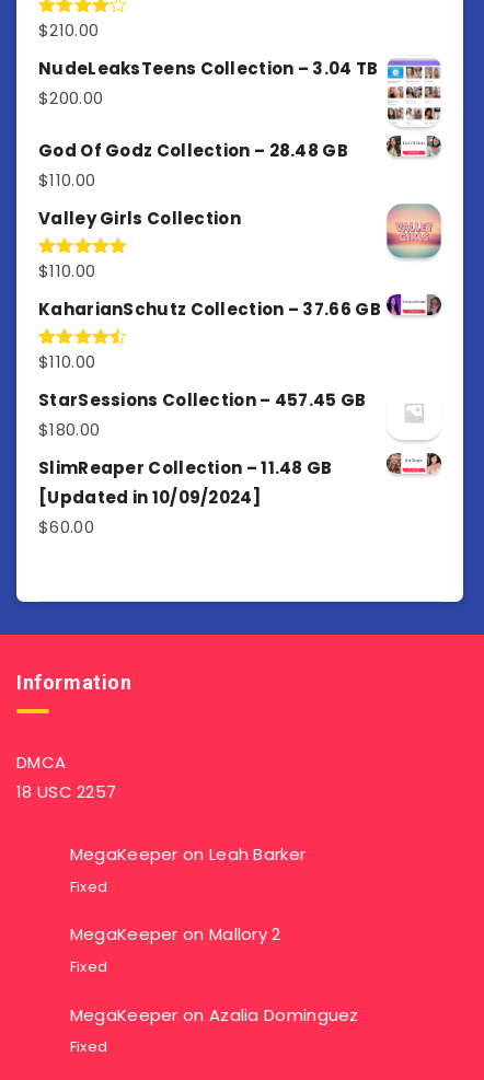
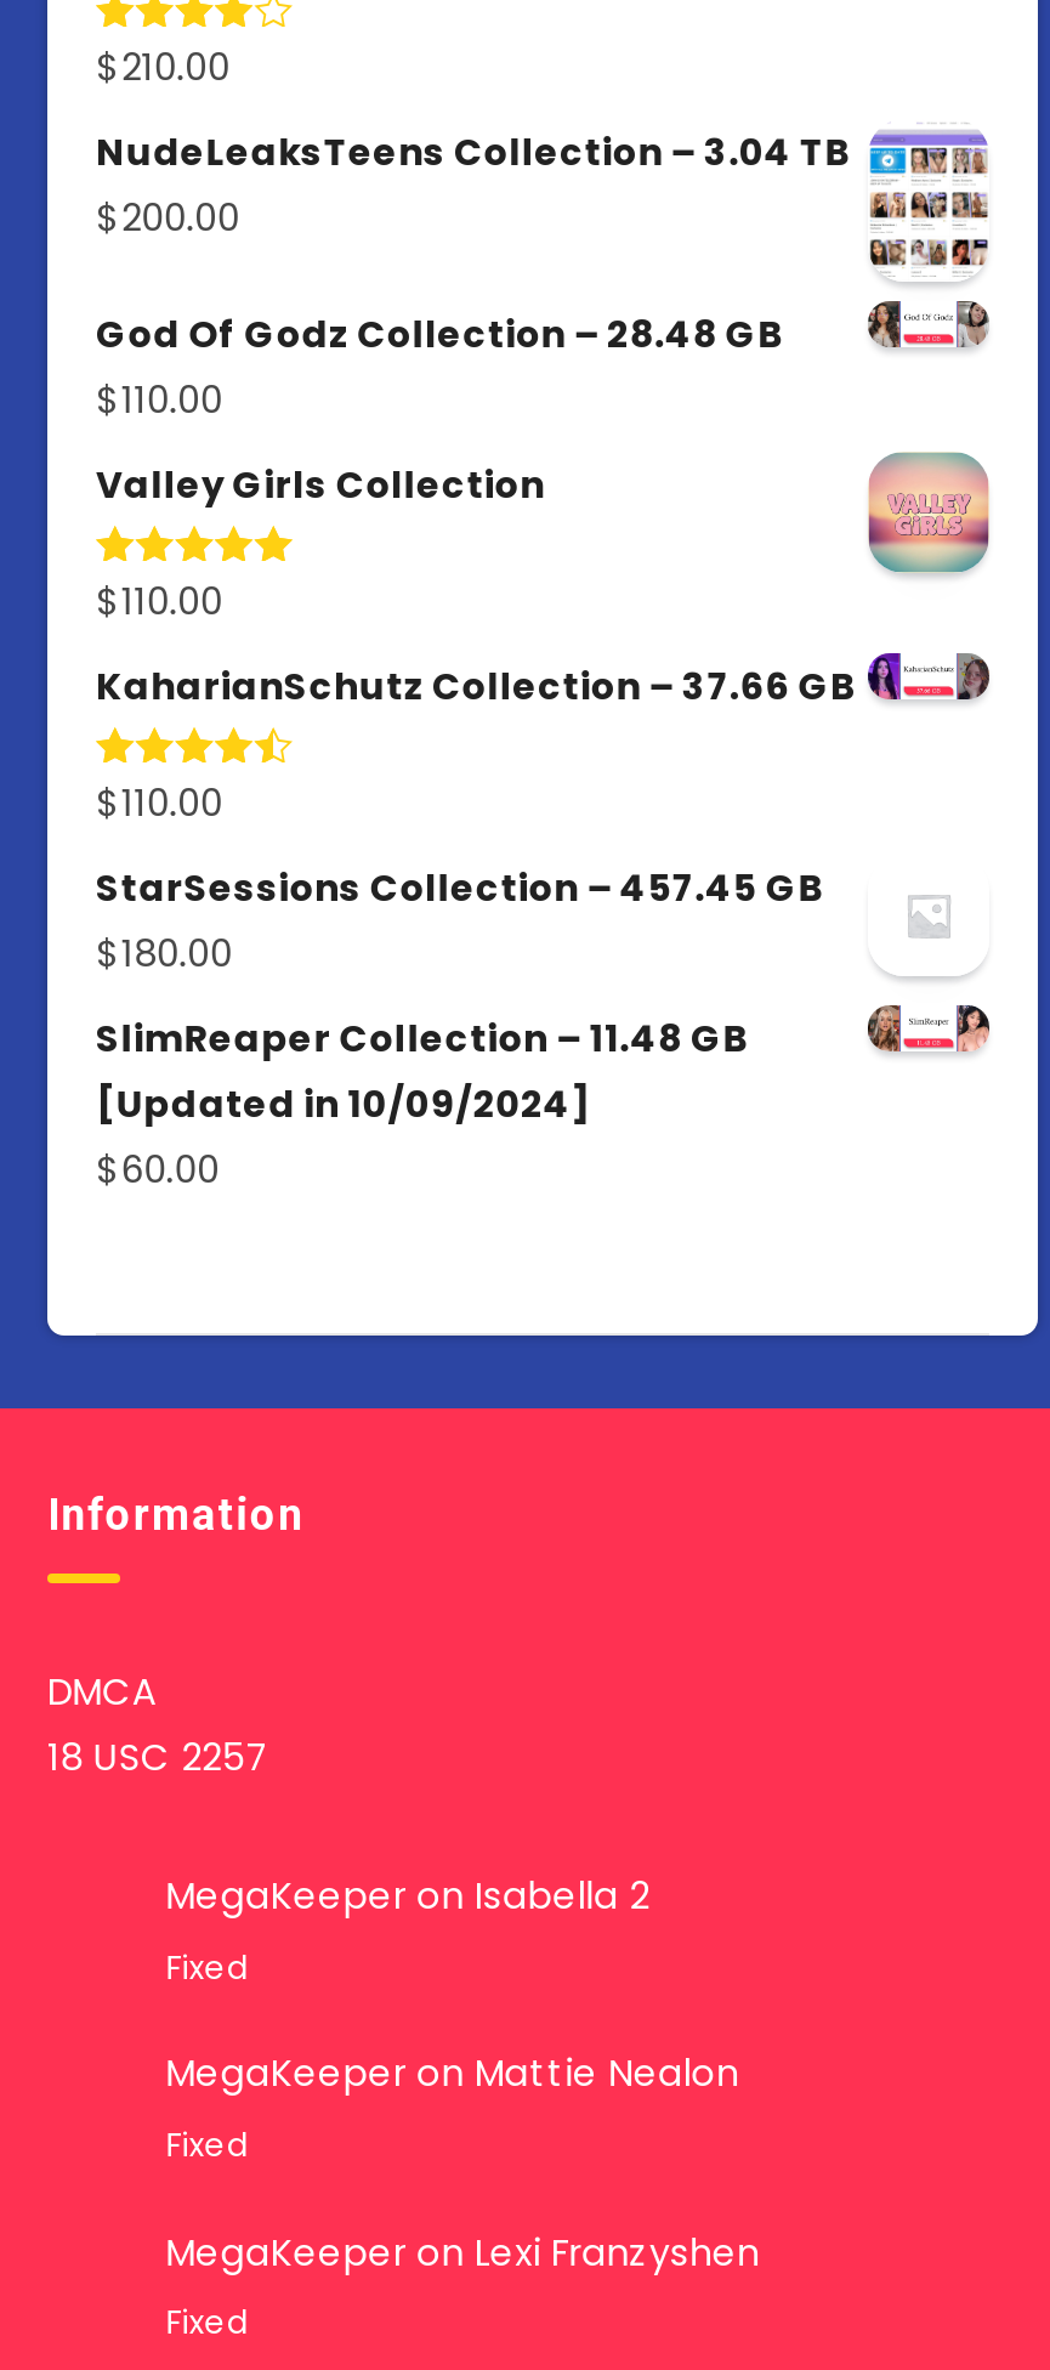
[70,843,306,866] MegaKeeper on Leah Barker -> [166,1871,649,1921] MegaKeeper on Isabella 2
[70,923,281,946] MegaKeeper on Mallory 2 -> [166,2048,739,2099] MegaKeeper on Mattie Nealon
[70,1003,359,1026] MegaKeeper on Azalia Dominguez -> [166,2226,760,2277] MegaKeeper on Lexi Franzyshen

